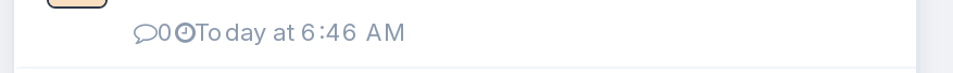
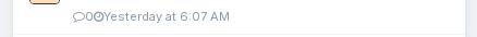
[195,17,405,47] Today at 6:46 AM -> [103,9,230,24] Yesterday at 6:07 AM

